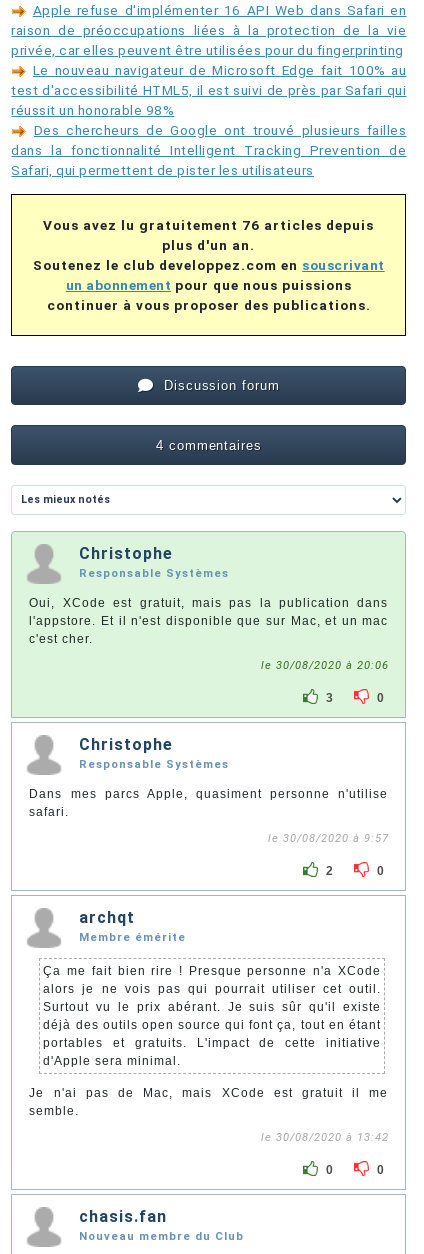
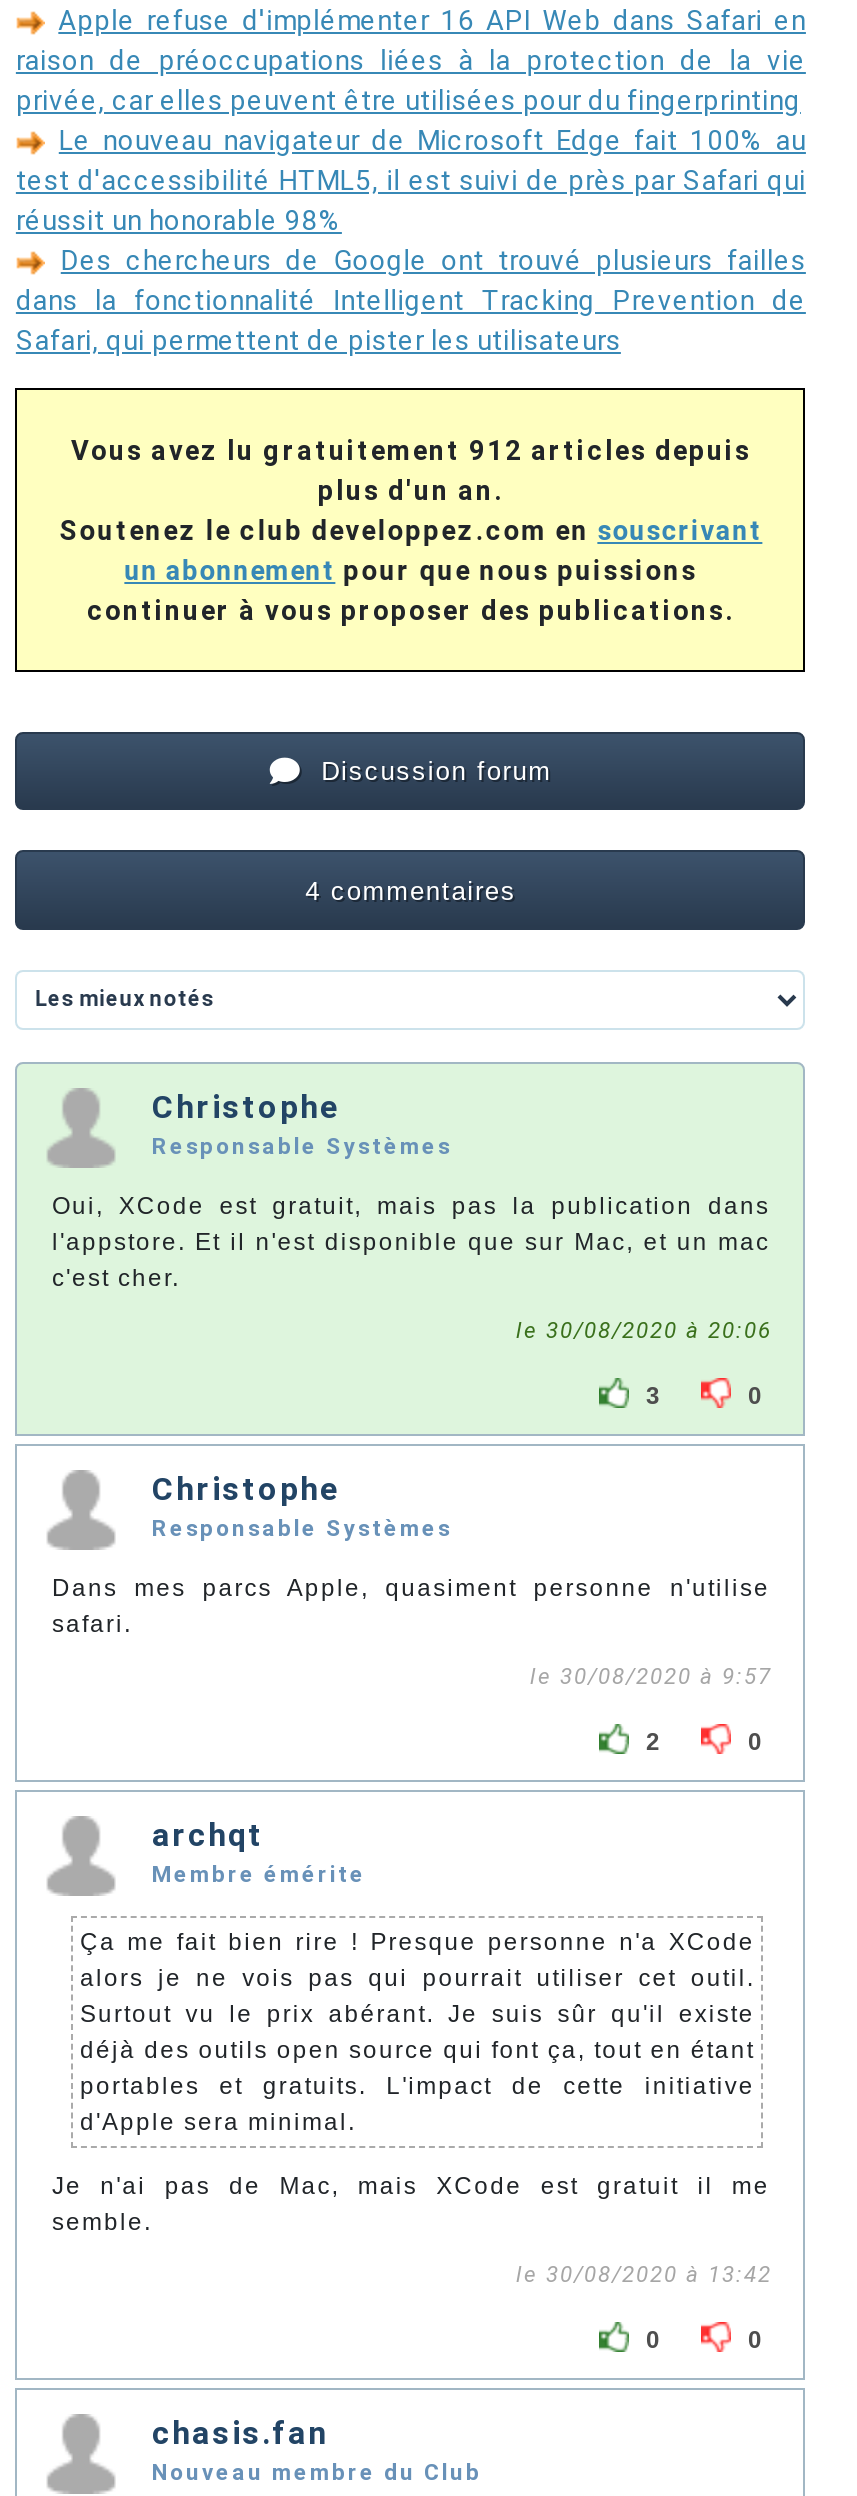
[43,217,374,233] Vous avez lu gratuitement 76 articles depuis -> [71,434,751,466] Vous avez lu gratuitement 912 articles depuis

